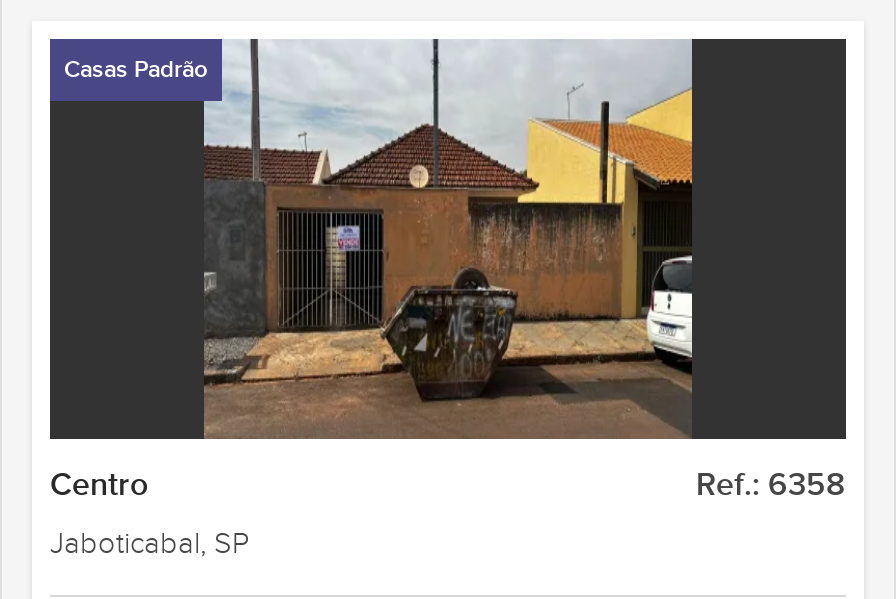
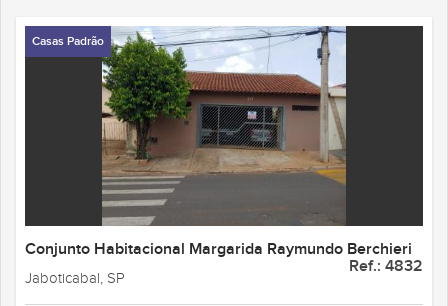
[50,37,846,503] [image] | Centro | Ref.: 6358 -> [25,26,423,275] [image] | Conjunto Habitacional Margarida Raymundo Berchieri | Ref.: 4832

